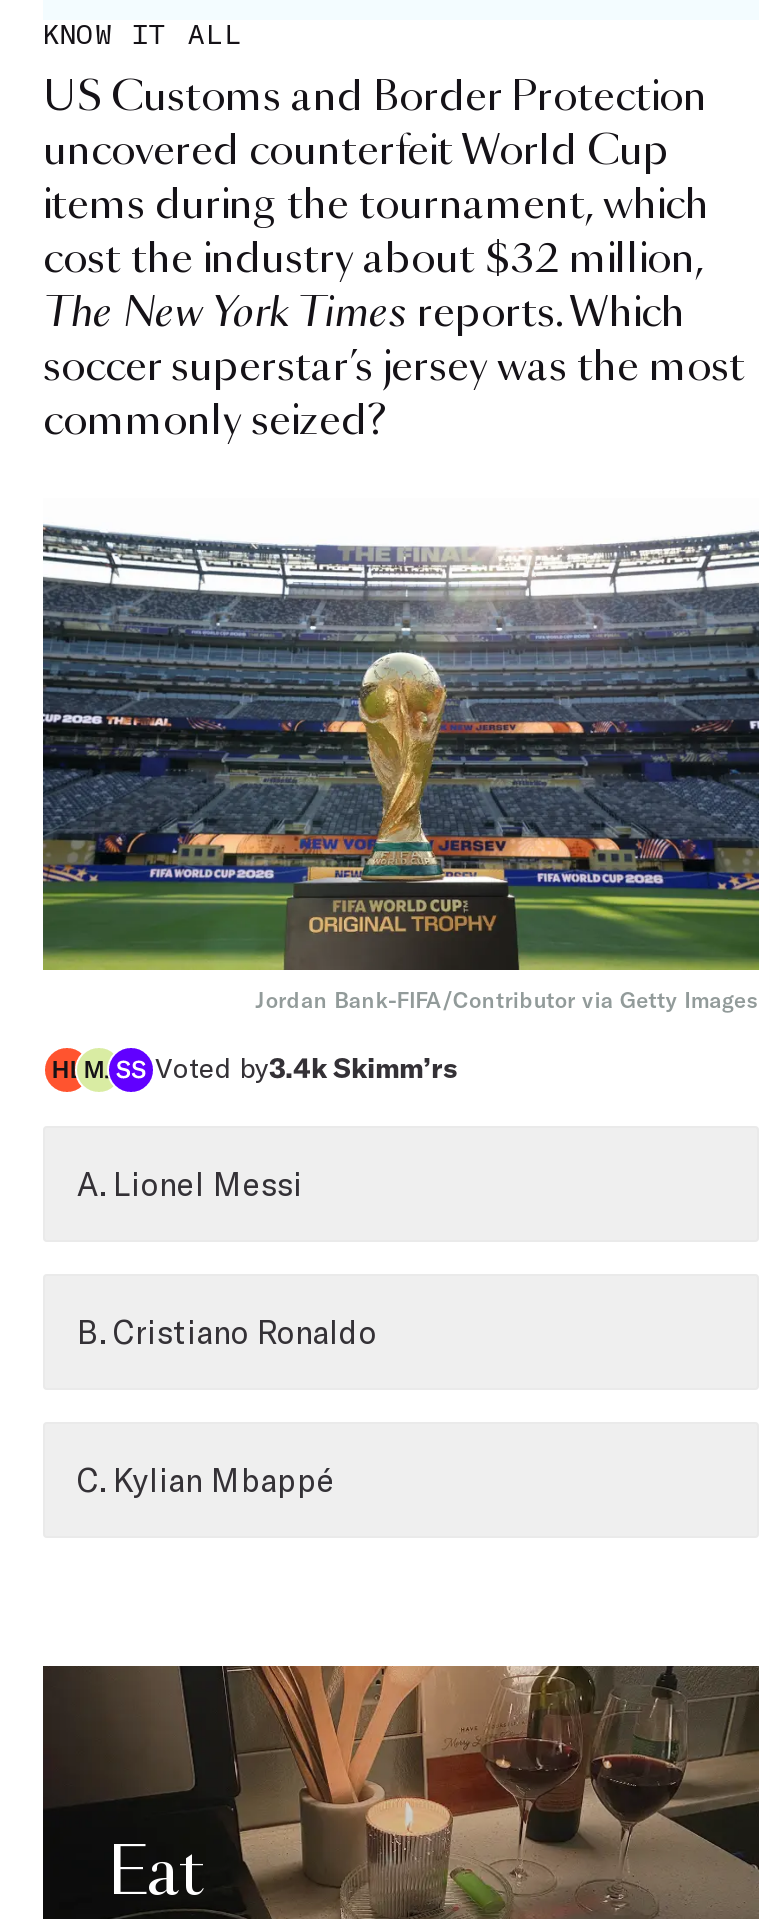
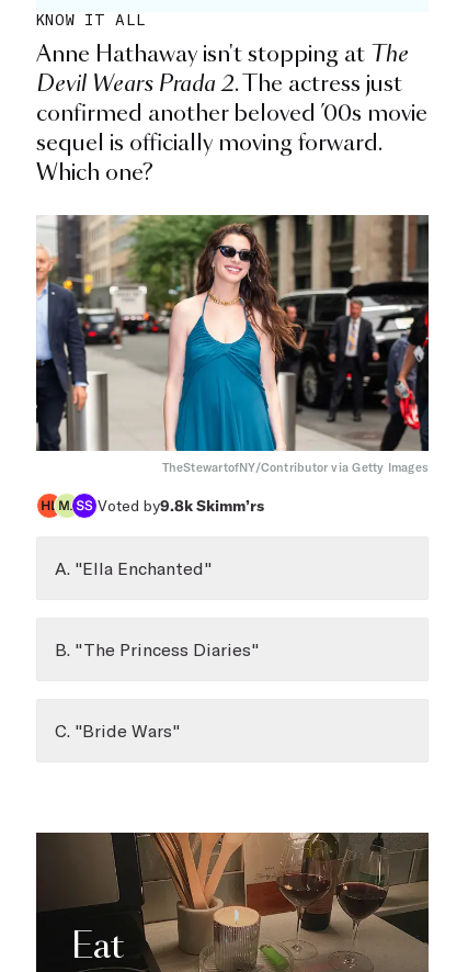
[43,78,745,442] US Customs and Border Protection | uncovered counterfeit World Cup | items during the tournament, which | cost the industry about $32 million, | The New York Times reports. Which | soccer superstar’s jersey was the most | commonly seized? -> [36,44,427,184] Anne Hathaway isn't stopping at The | Devil Wears Prada 2. The actress just | confirmed another beloved ’00s movie | sequel is officially moving forward. | Which one?
[41,522,761,1013] [image] | Jordan Bank-FIFA/Contributor via Getty Images -> [35,223,430,475] [image] | TheStewartofNY/Contributor via Getty Images
[155,1050,457,1086] Voted by3.4kSkimm’rs -> [98,496,264,516] Voted by9.8kSkimm’rs
[77,1163,303,1203] A. Lionel Messi -> [55,558,212,580] A. "Ella Enchanted"
[77,1311,377,1351] B. Cristiano Ronaldo -> [55,639,259,661] B. "The Princess Diaries"
[77,1459,335,1499] C. Kylian Mbappé -> [55,720,180,742] C. "Bride Wars"

